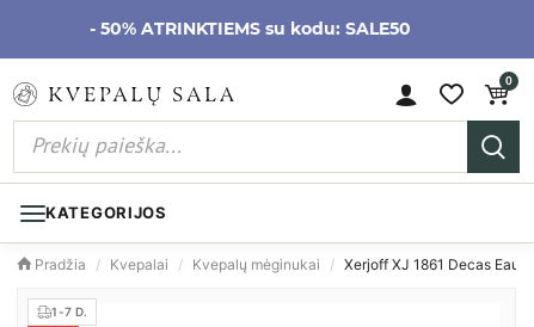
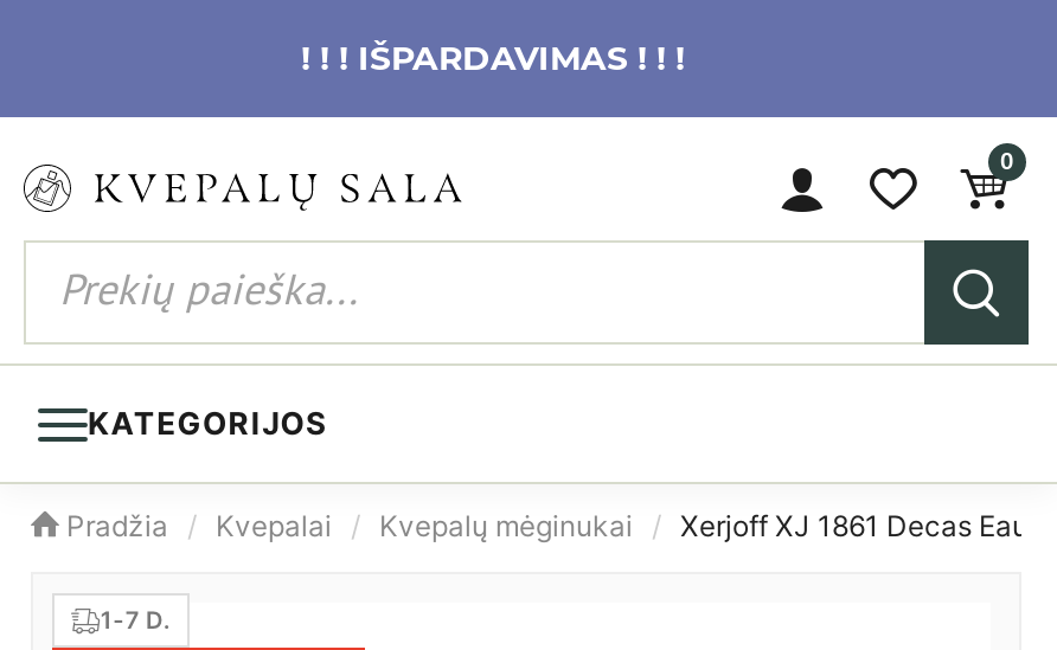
[89,18,410,39] - 50% ATRINKTIEMS su kodu: SALE50 -> [301,37,685,79] ! ! ! IŠPARDAVIMAS ! ! !

